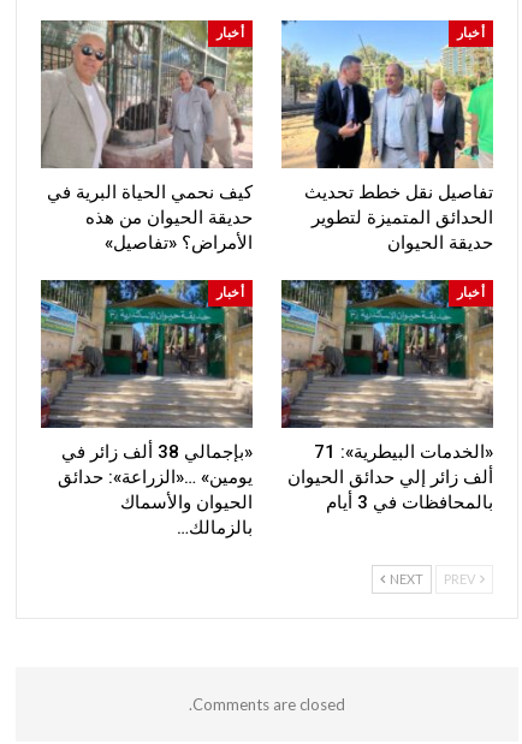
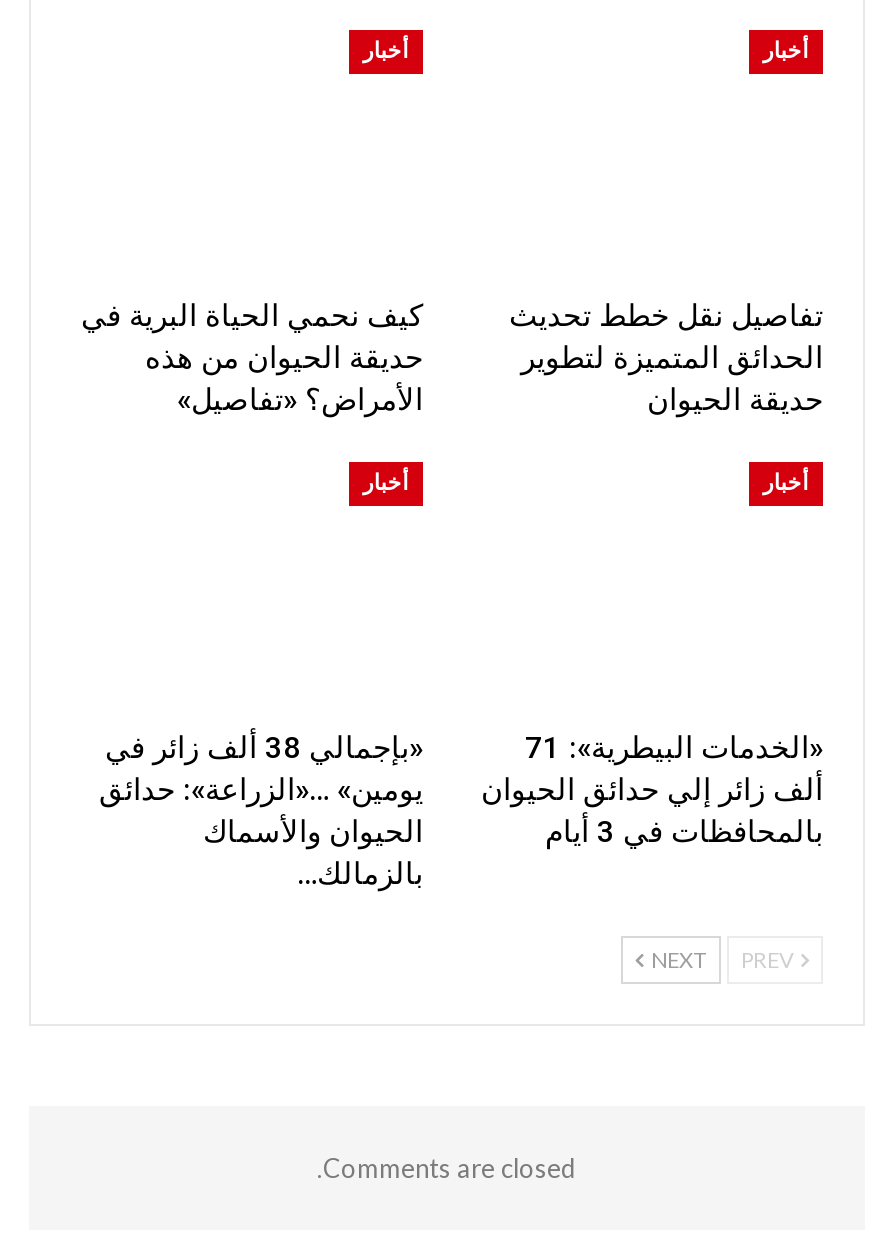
[40,19,254,169] [image] -> none
[280,19,494,169] [image] -> none
[40,279,254,429] [image] -> none
[280,279,494,429] [image] -> none

